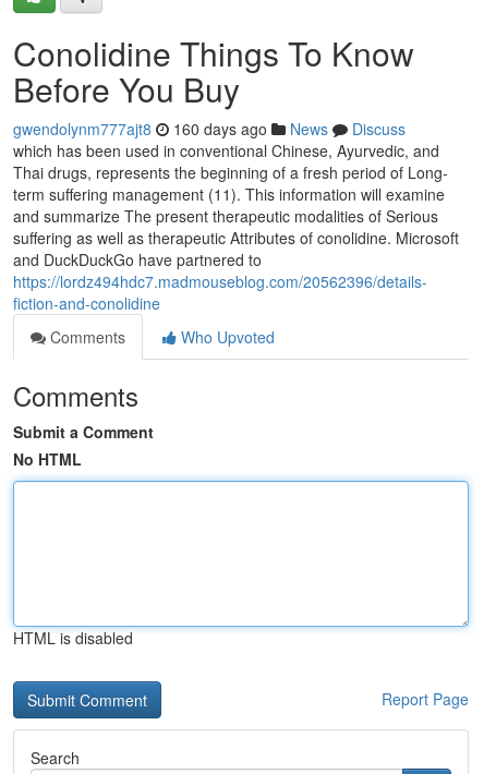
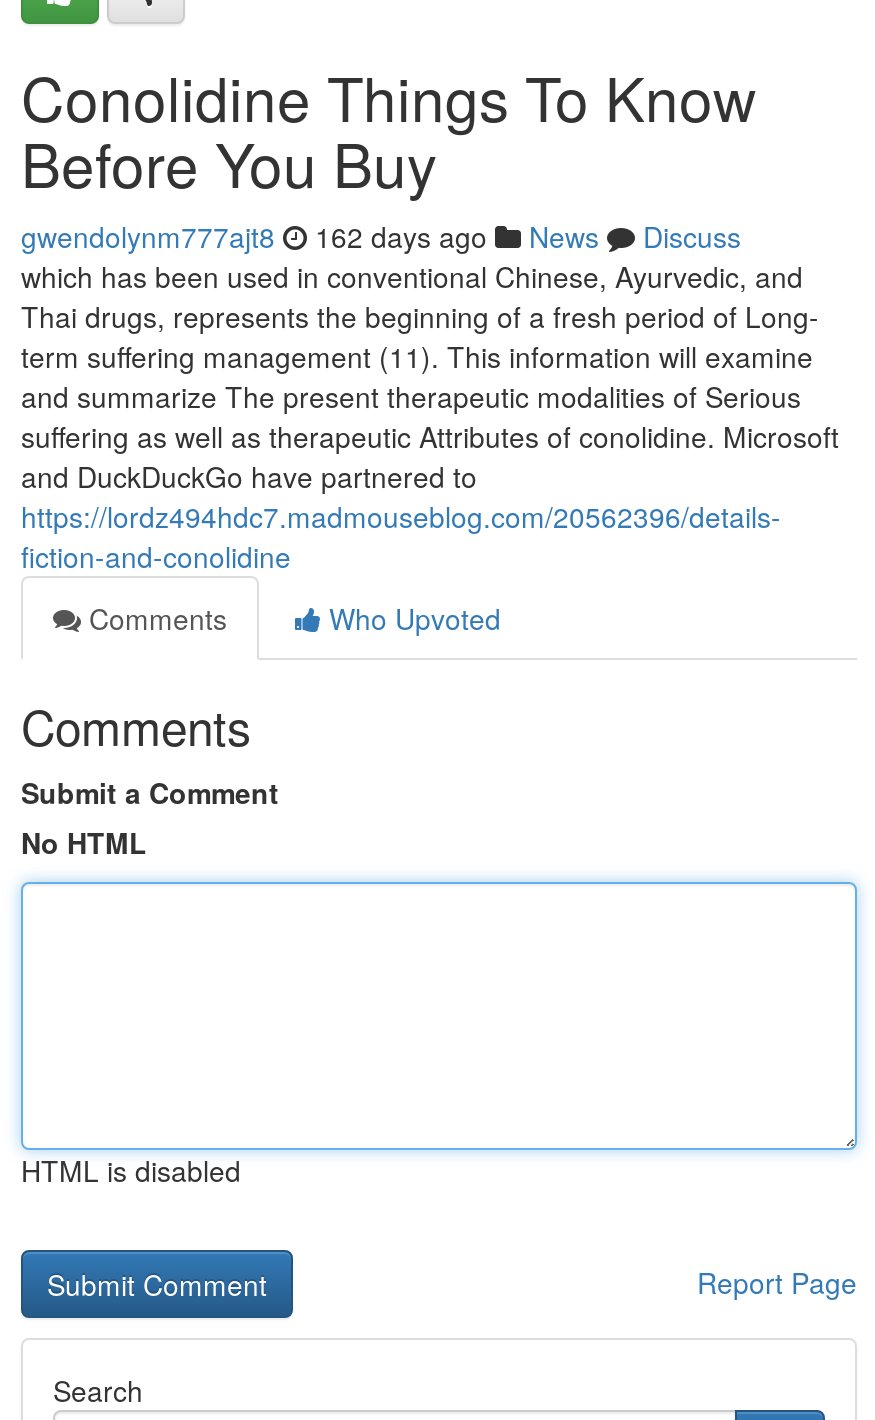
[13,118,406,140] gwendolynm777ajt8 160 days ago News Discuss -> [21,216,741,256] gwendolynm777ajt8 162 days ago News Discuss

